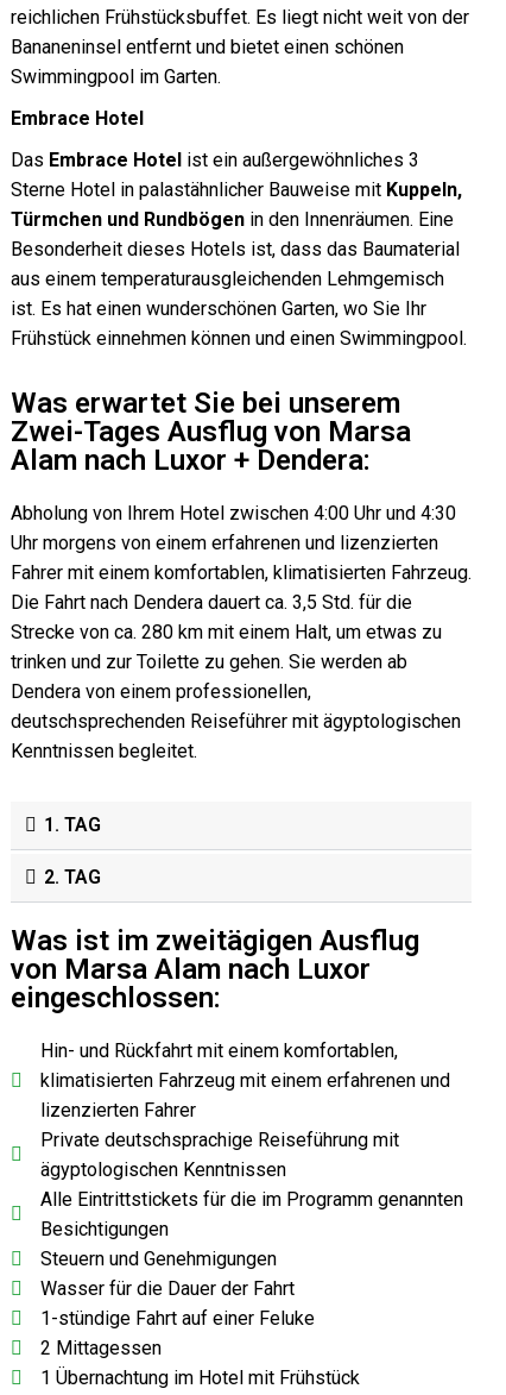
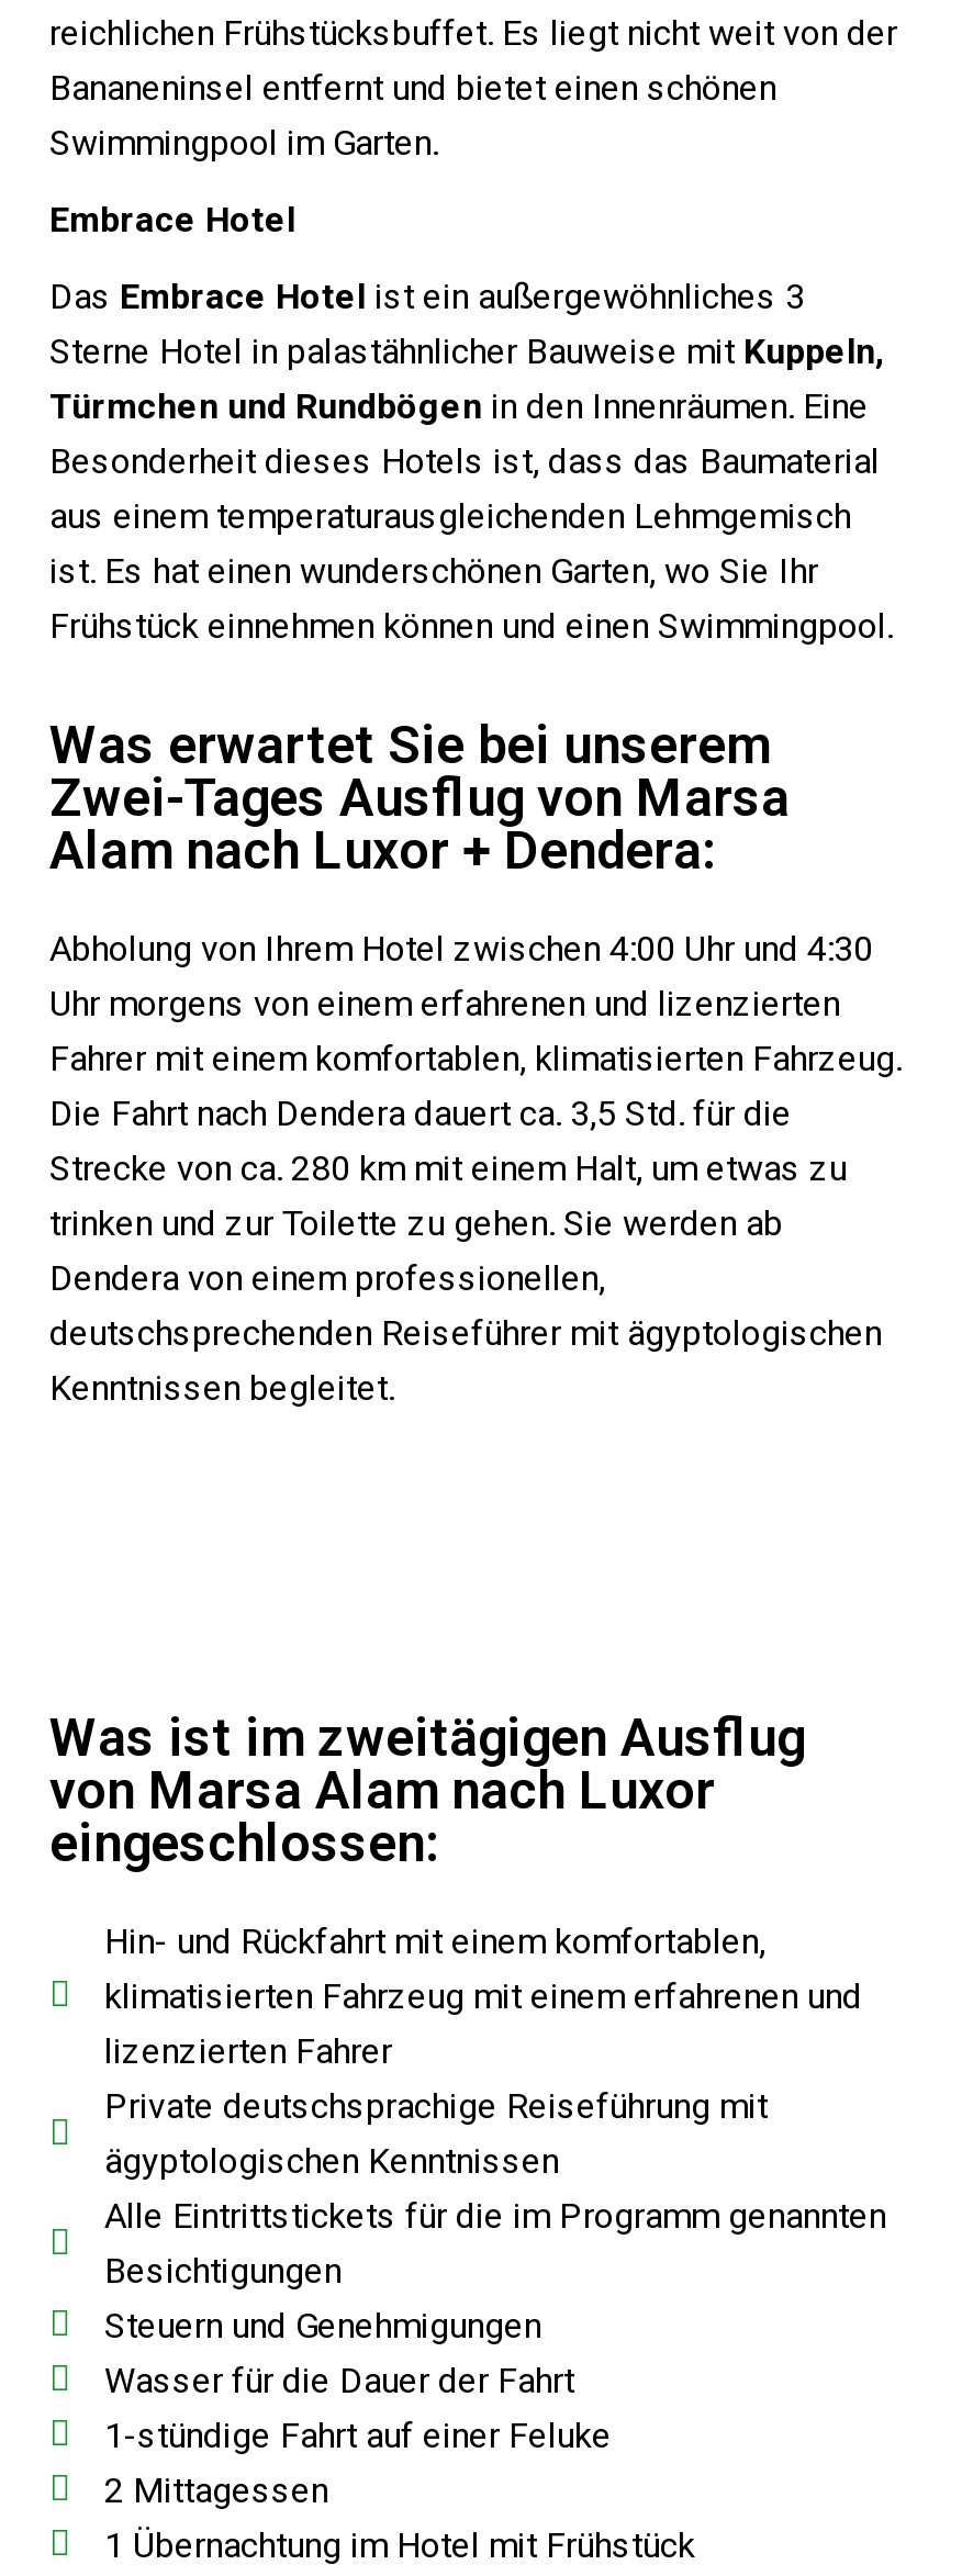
[44,813,101,888] 1. TAG | 2. TAG -> none

